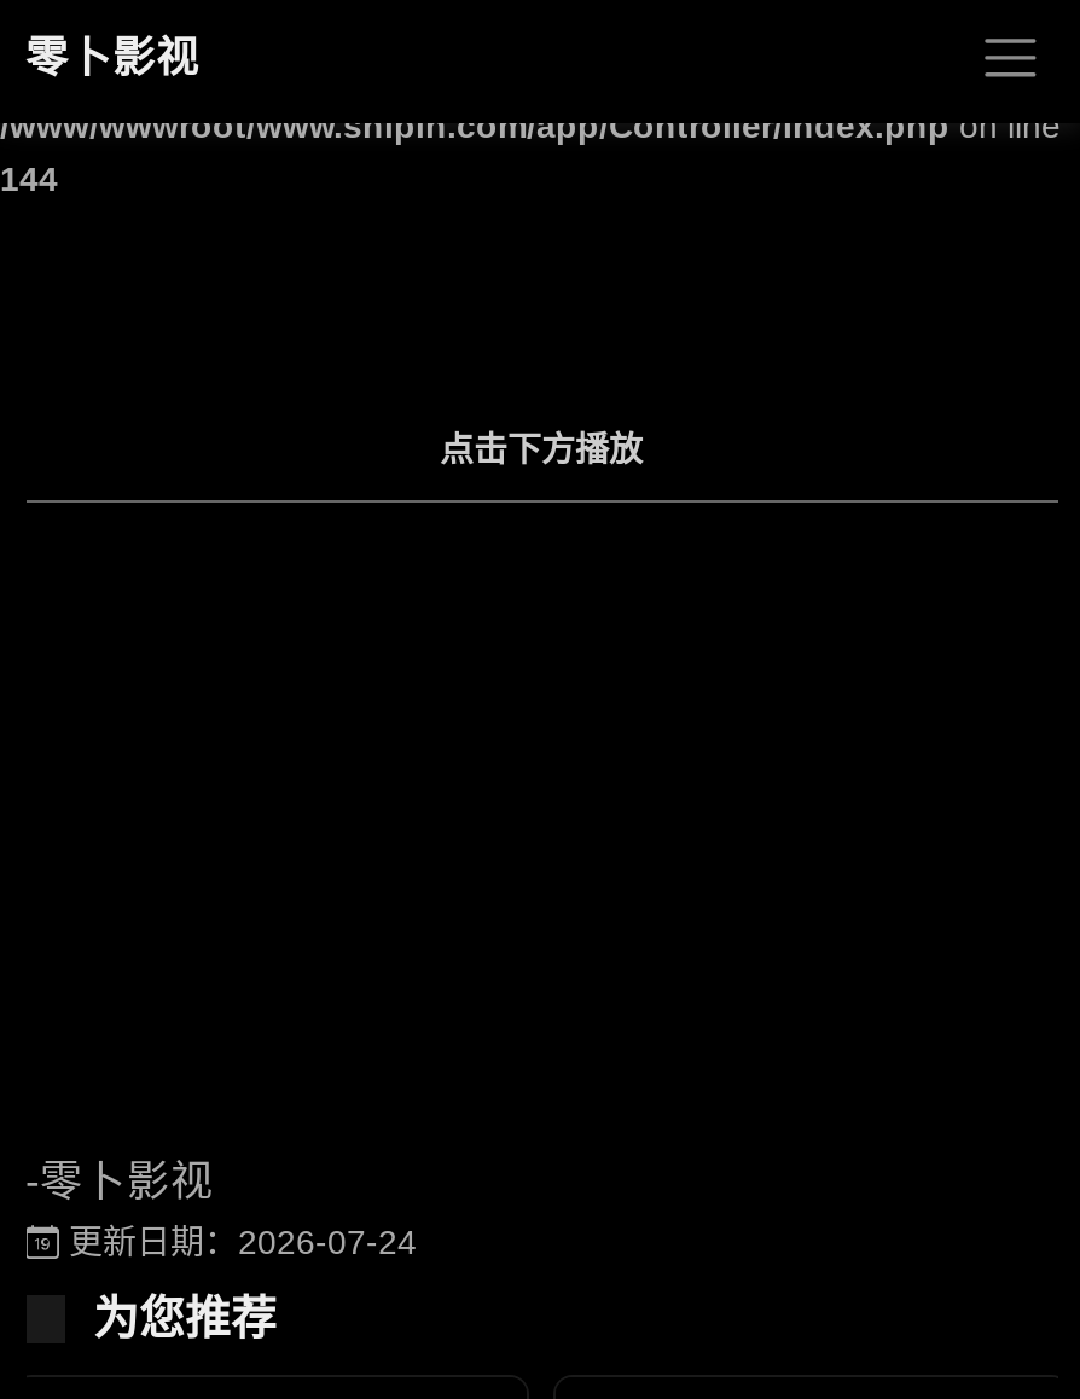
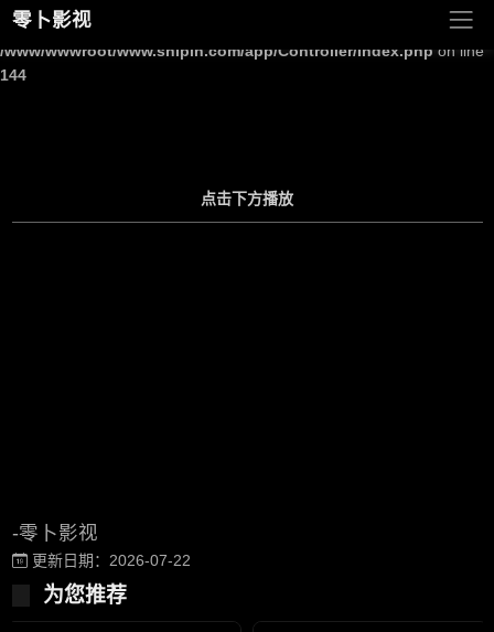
[59,1222,417,1261] 更新日期：2026-07-24 -> [27,551,190,569] 更新日期：2026-07-22

